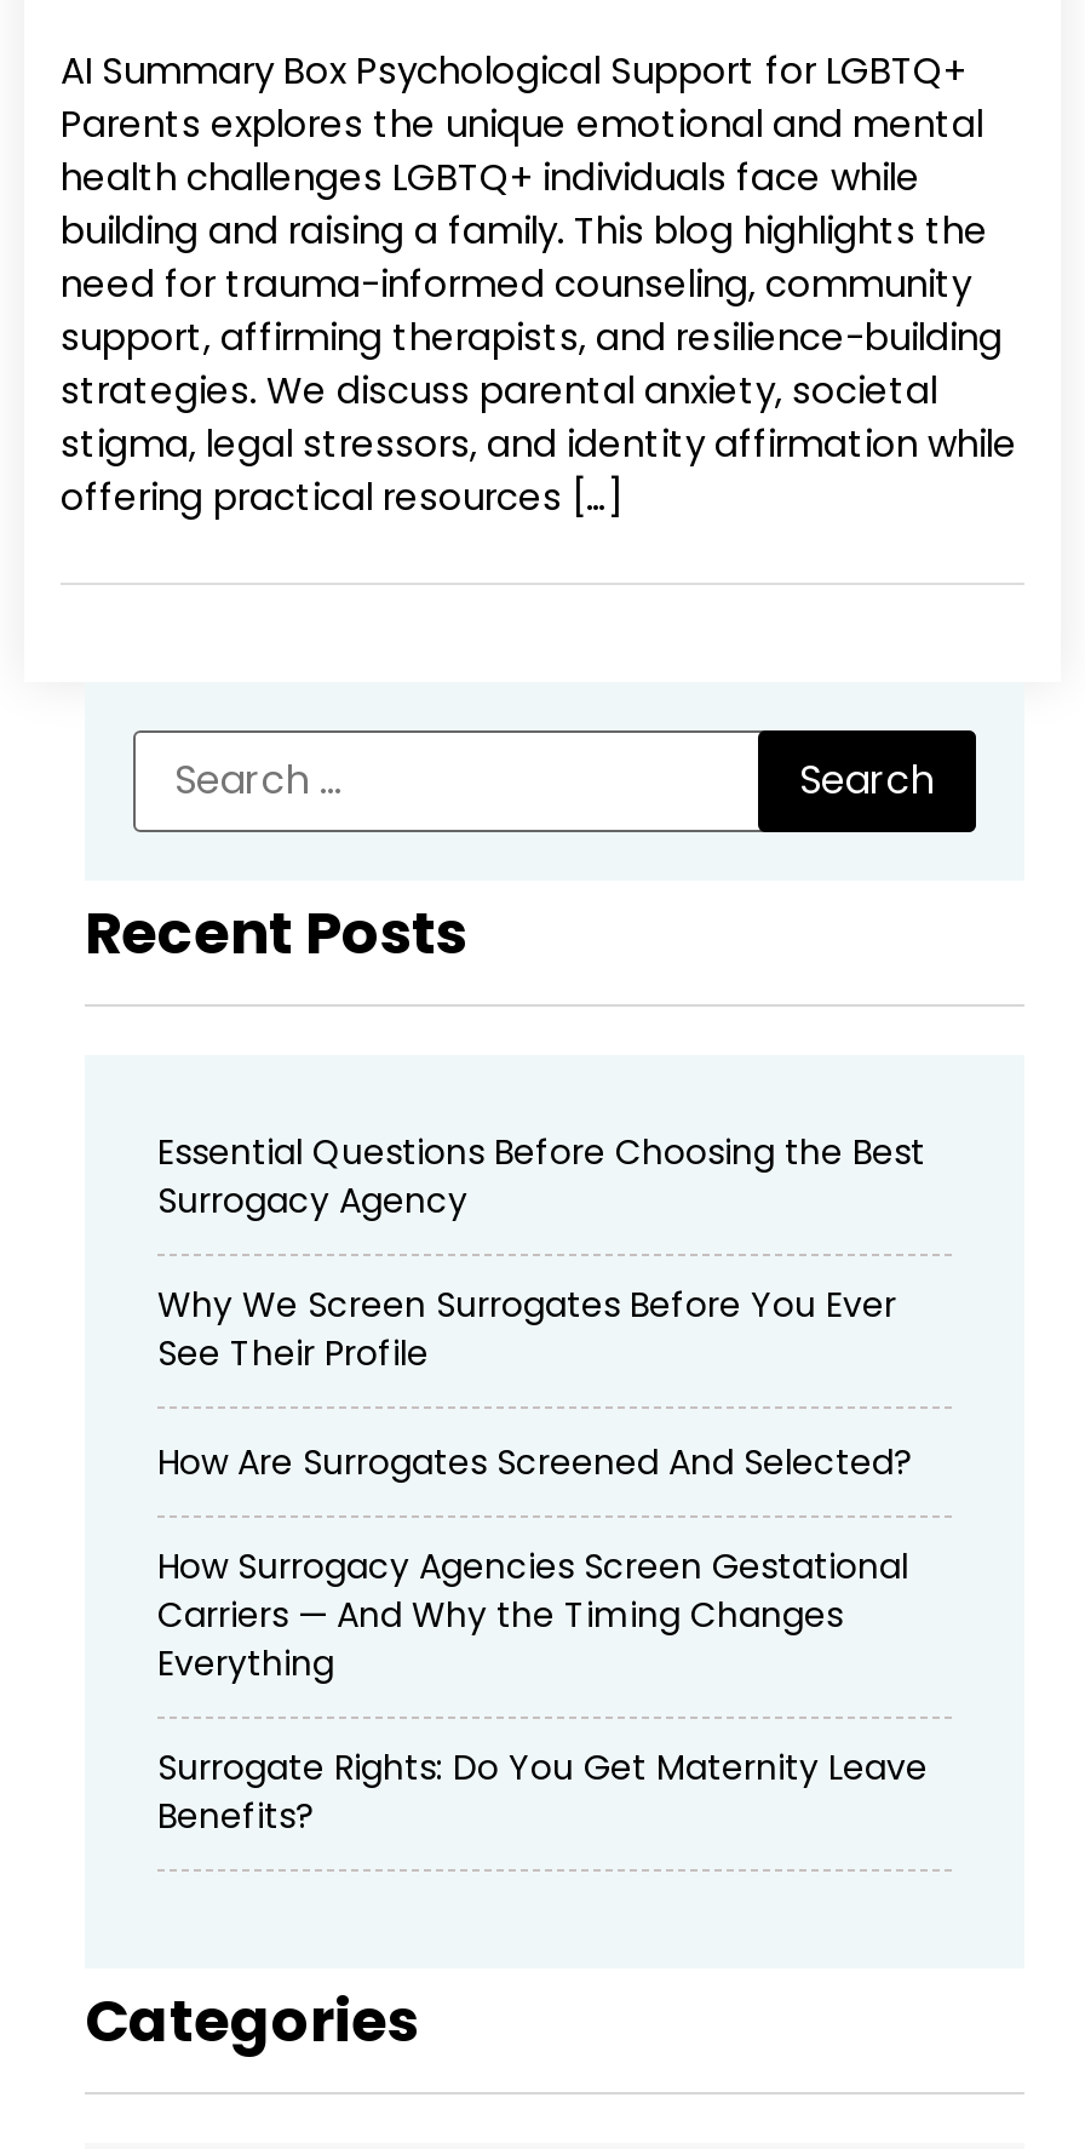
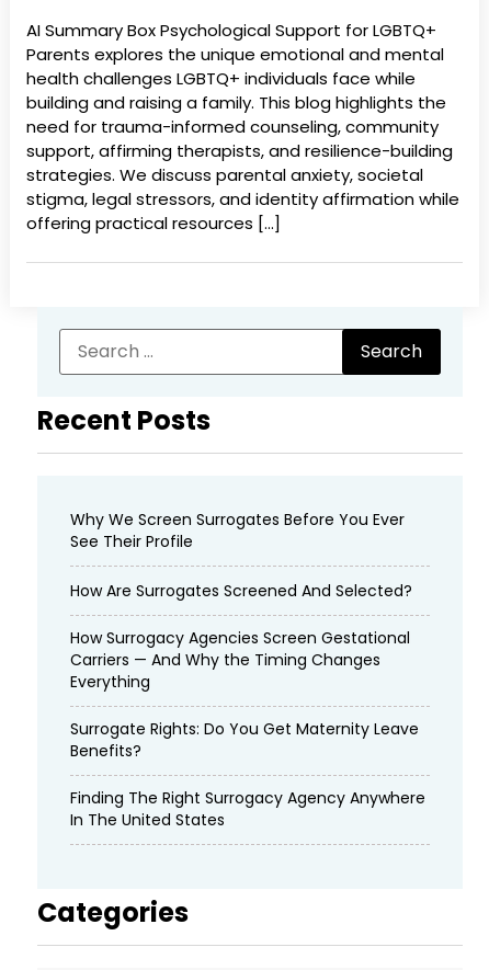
[157,1129,925,1226] Essential Questions Before Choosing the Best | Surrogacy Agency -> none
moved [157,1281,928,1841] -> [70,509,419,762]: Why We Screen Surrogates Before You Ever | See Their Profile | How Are Surrogates Screened And Selected? | How Surrogacy Agencies Screen Gestational | Carriers — And Why the Timing Changes | Everything | Surrogate Rights: Do You Get Maternity Leave | Benefits?
none -> [70,787,425,831] Finding The Right Surrogacy Agency Anywhere | In The United States

